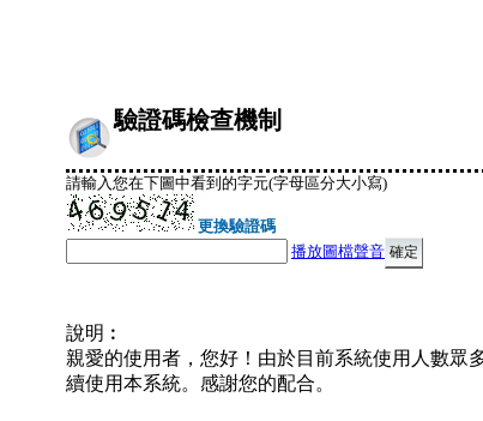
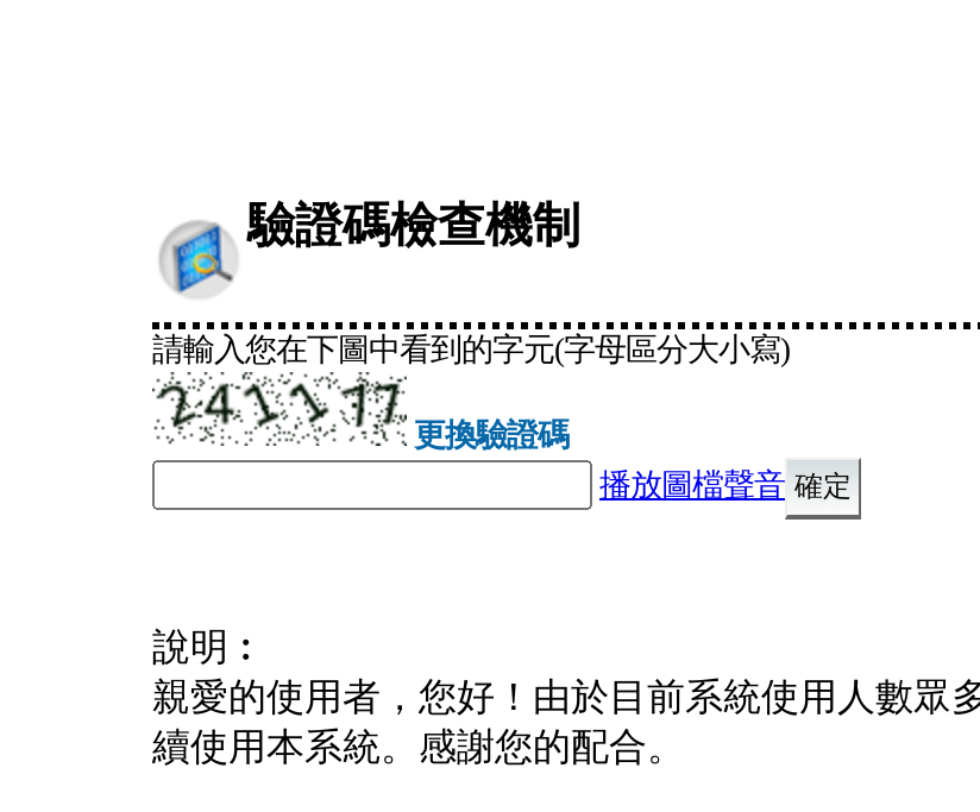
[66,194,195,233] [image] -> [155,372,407,448] [image]

